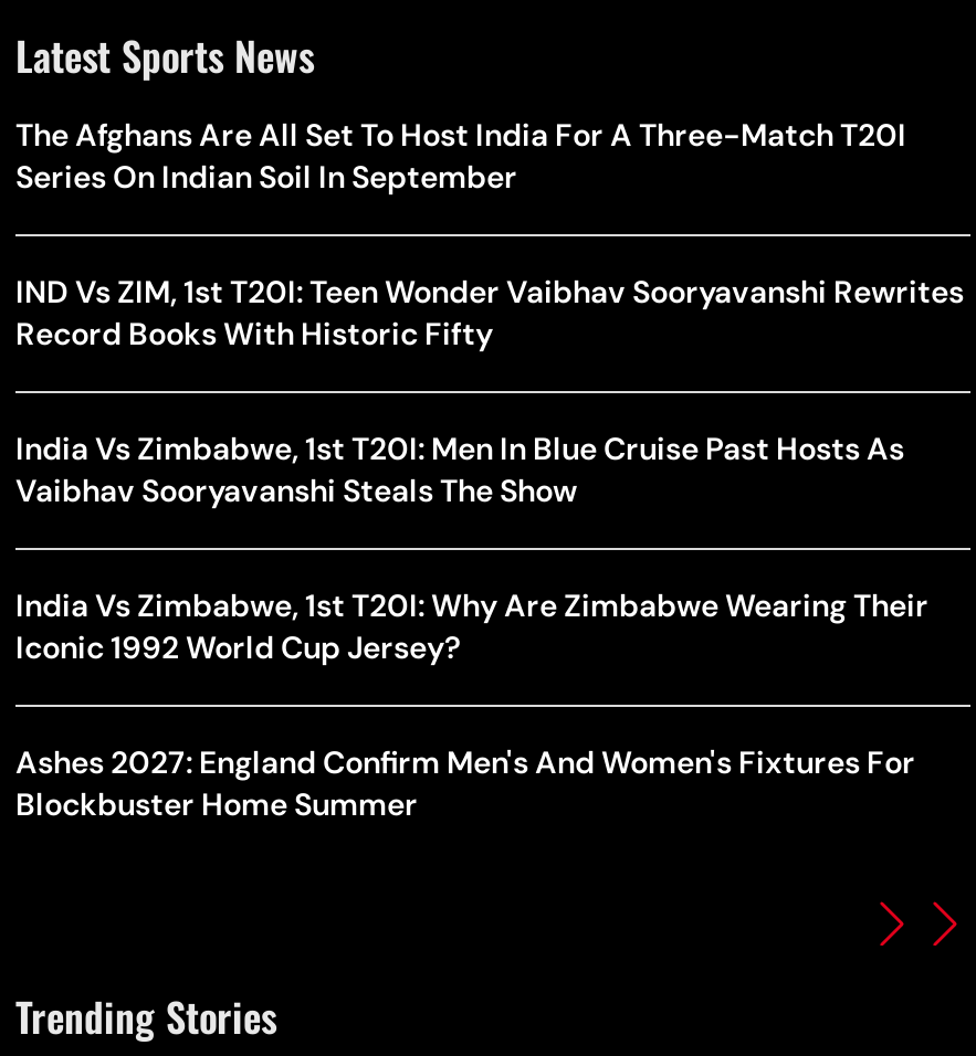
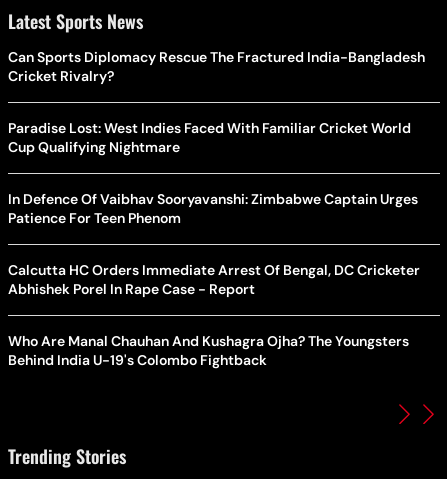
[15,115,906,197] The Afghans Are All Set To Host India For A Three-Match T20I | Series On Indian Soil In September -> [8,48,425,85] Can Sports Diplomacy Rescue The Fractured India-Bangladesh | Cricket Rivalry?
[15,272,964,354] IND Vs ZIM, 1st T20I: Teen Wonder Vaibhav Sooryavanshi Rewrites | Record Books With Historic Fifty -> [8,119,411,156] Paradise Lost: West Indies Faced With Familiar Cricket World | Cup Qualifying Nightmare
[15,429,904,511] India Vs Zimbabwe, 1st T20I: Men In Blue Cruise Past Hosts As | Vaibhav Sooryavanshi Steals The Show -> [8,190,418,227] In Defence Of Vaibhav Sooryavanshi: Zimbabwe Captain Urges | Patience For Teen Phenom
[15,586,928,667] India Vs Zimbabwe, 1st T20I: Why Are Zimbabwe Wearing Their | Iconic 1992 World Cup Jersey? -> [8,261,420,298] Calcutta HC Orders Immediate Arrest Of Bengal, DC Cricketer | Abhishek Porel In Rape Case - Report
[15,743,915,824] Ashes 2027: England Confirm Men's And Women's Fixtures For | Blockbuster Home Summer -> [8,332,409,369] Who Are Manal Chauhan And Kushagra Ojha? The Youngsters | Behind India U-19's Colombo Fightback

